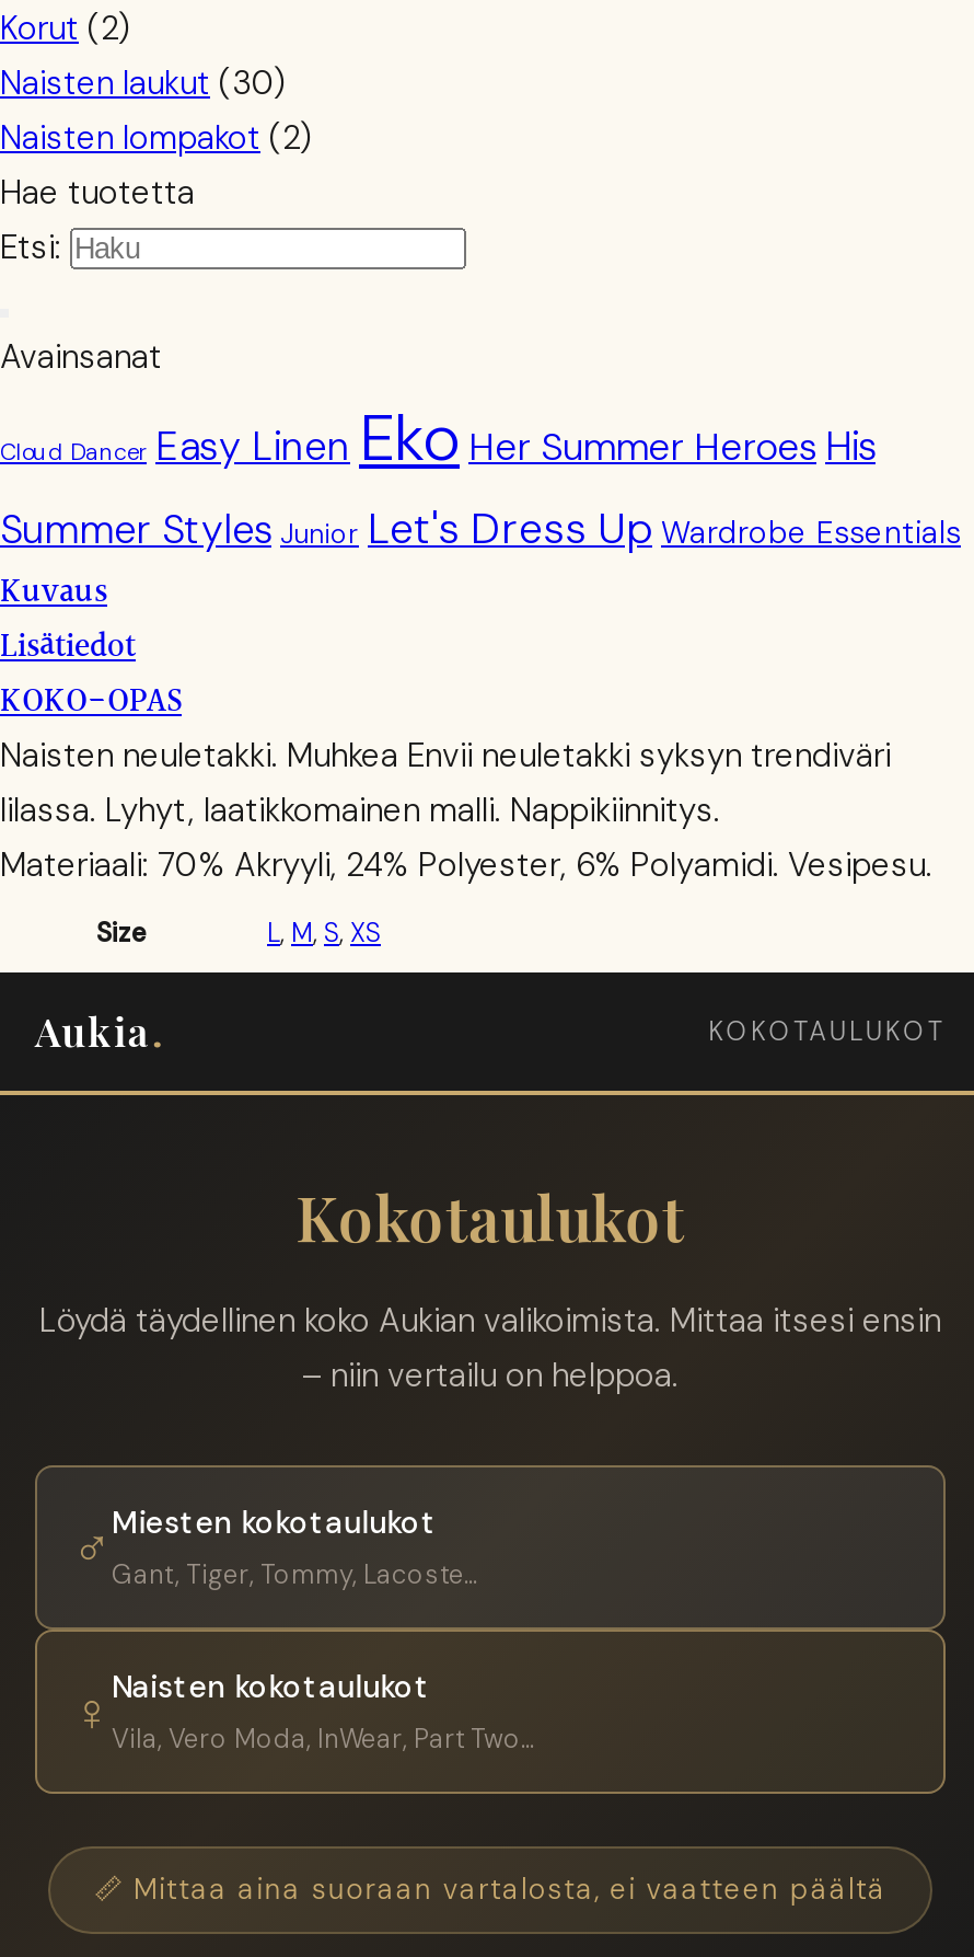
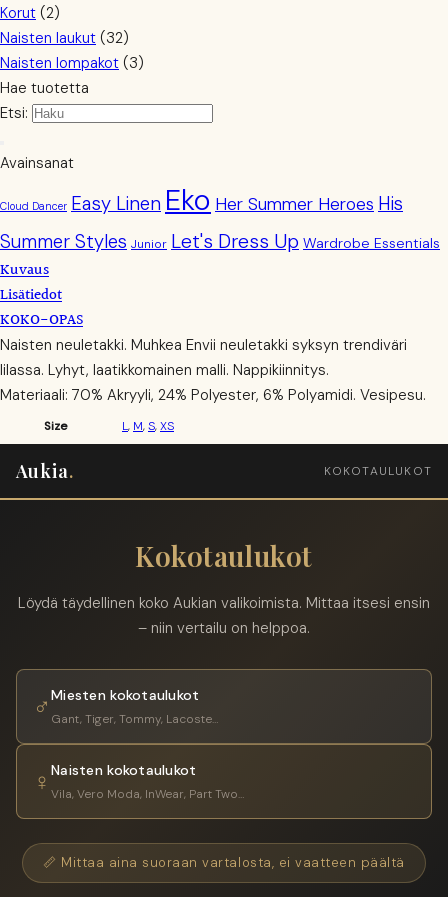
[0,61,287,105] Naisten laukut (30) -> [0,28,129,48] Naisten laukut (32)
[0,116,313,160] Naisten lompakot (2) -> [0,53,144,73] Naisten lompakot (3)

